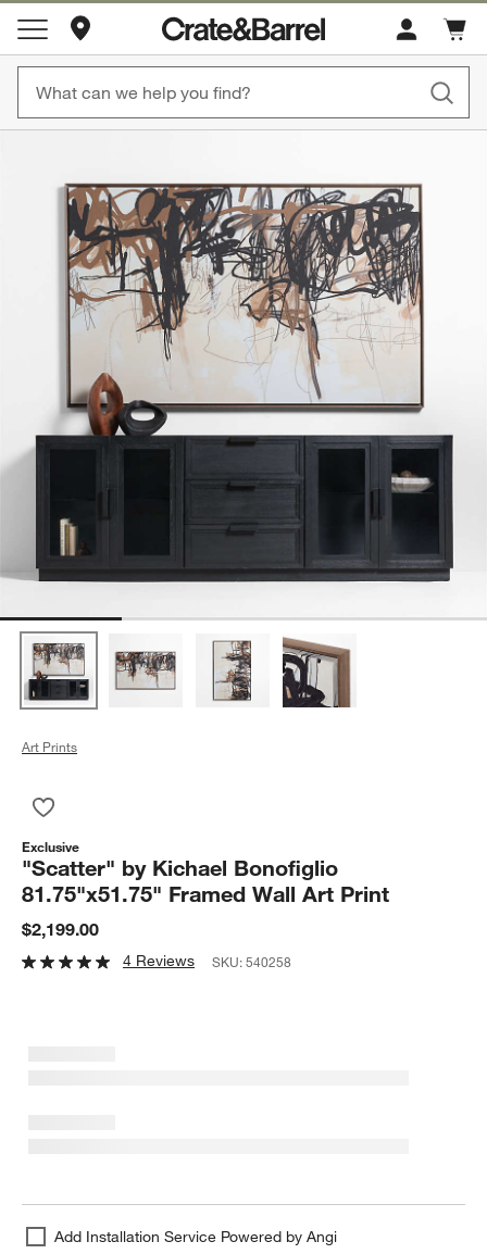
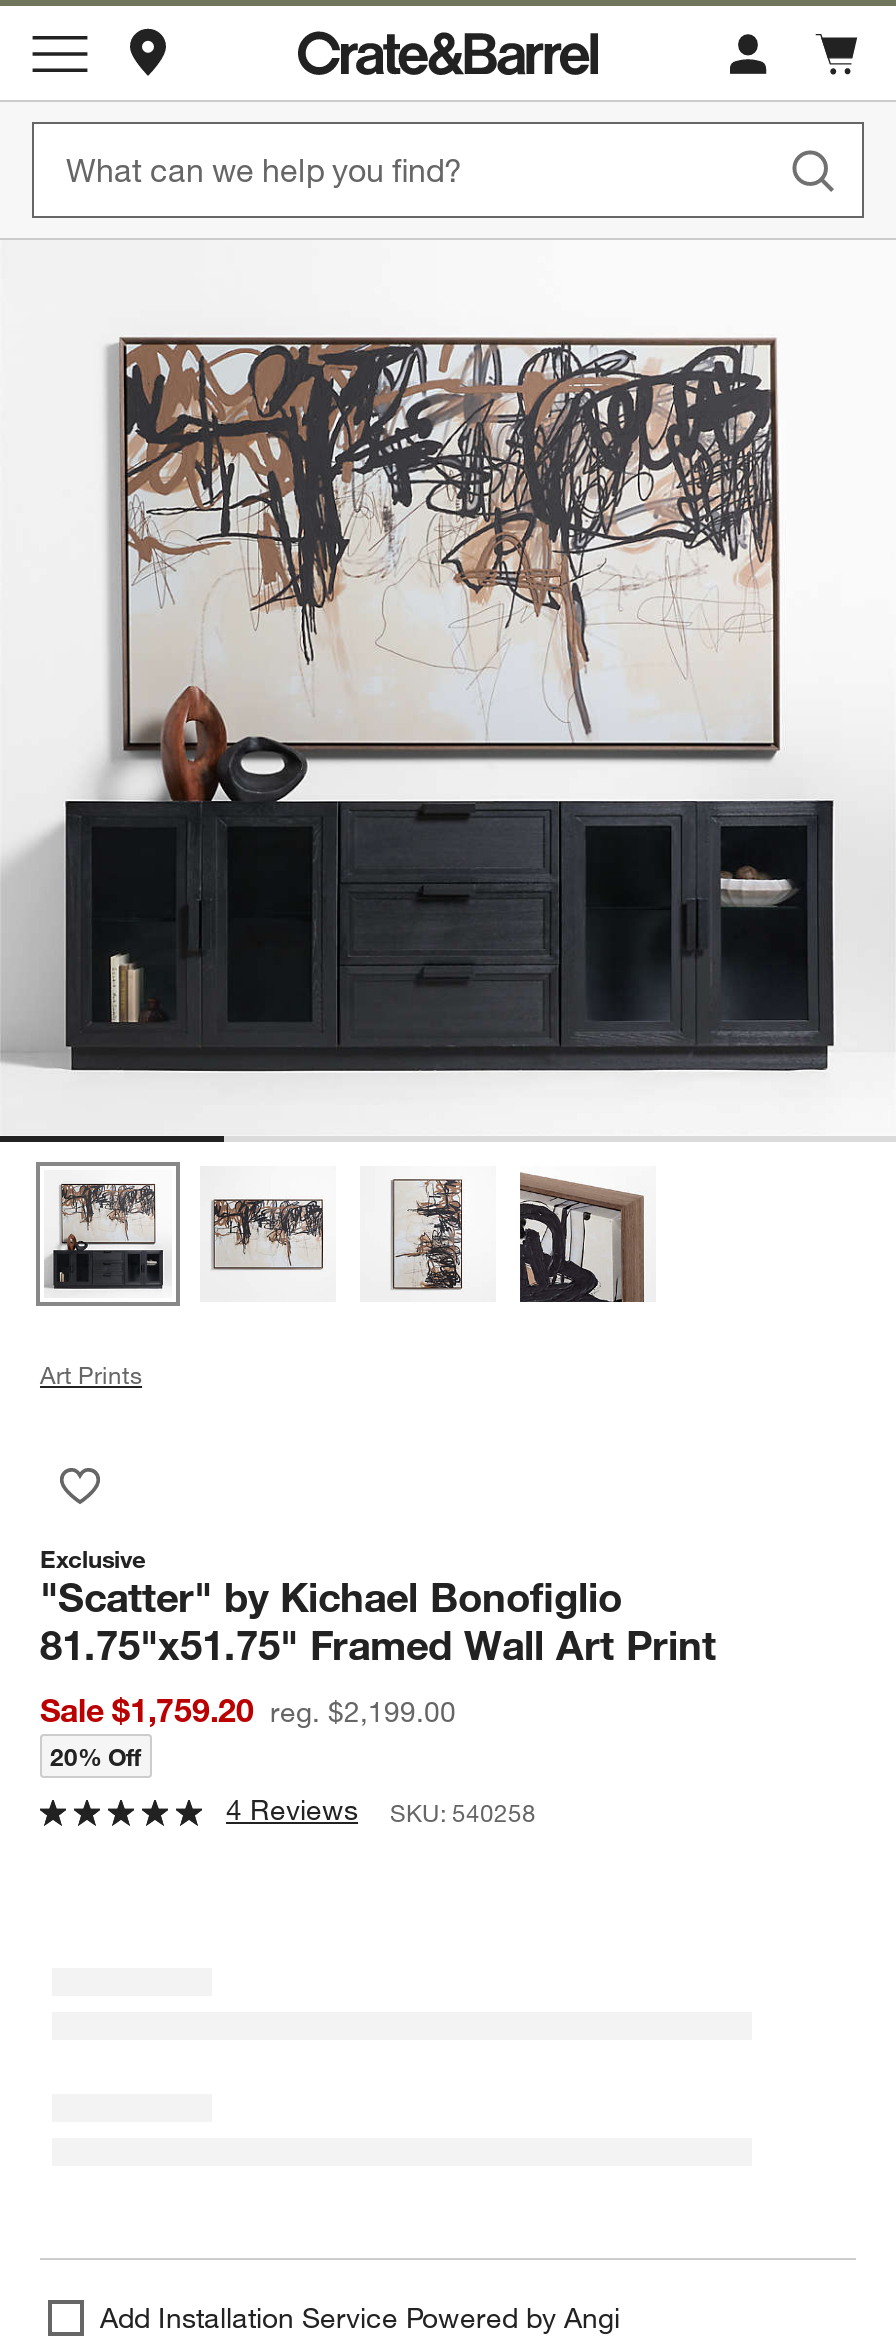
[22,918,99,940] $2,199.00 -> [40,1690,456,1772] Sale $1,759.20 reg. $2,199.00 | 20% Off

